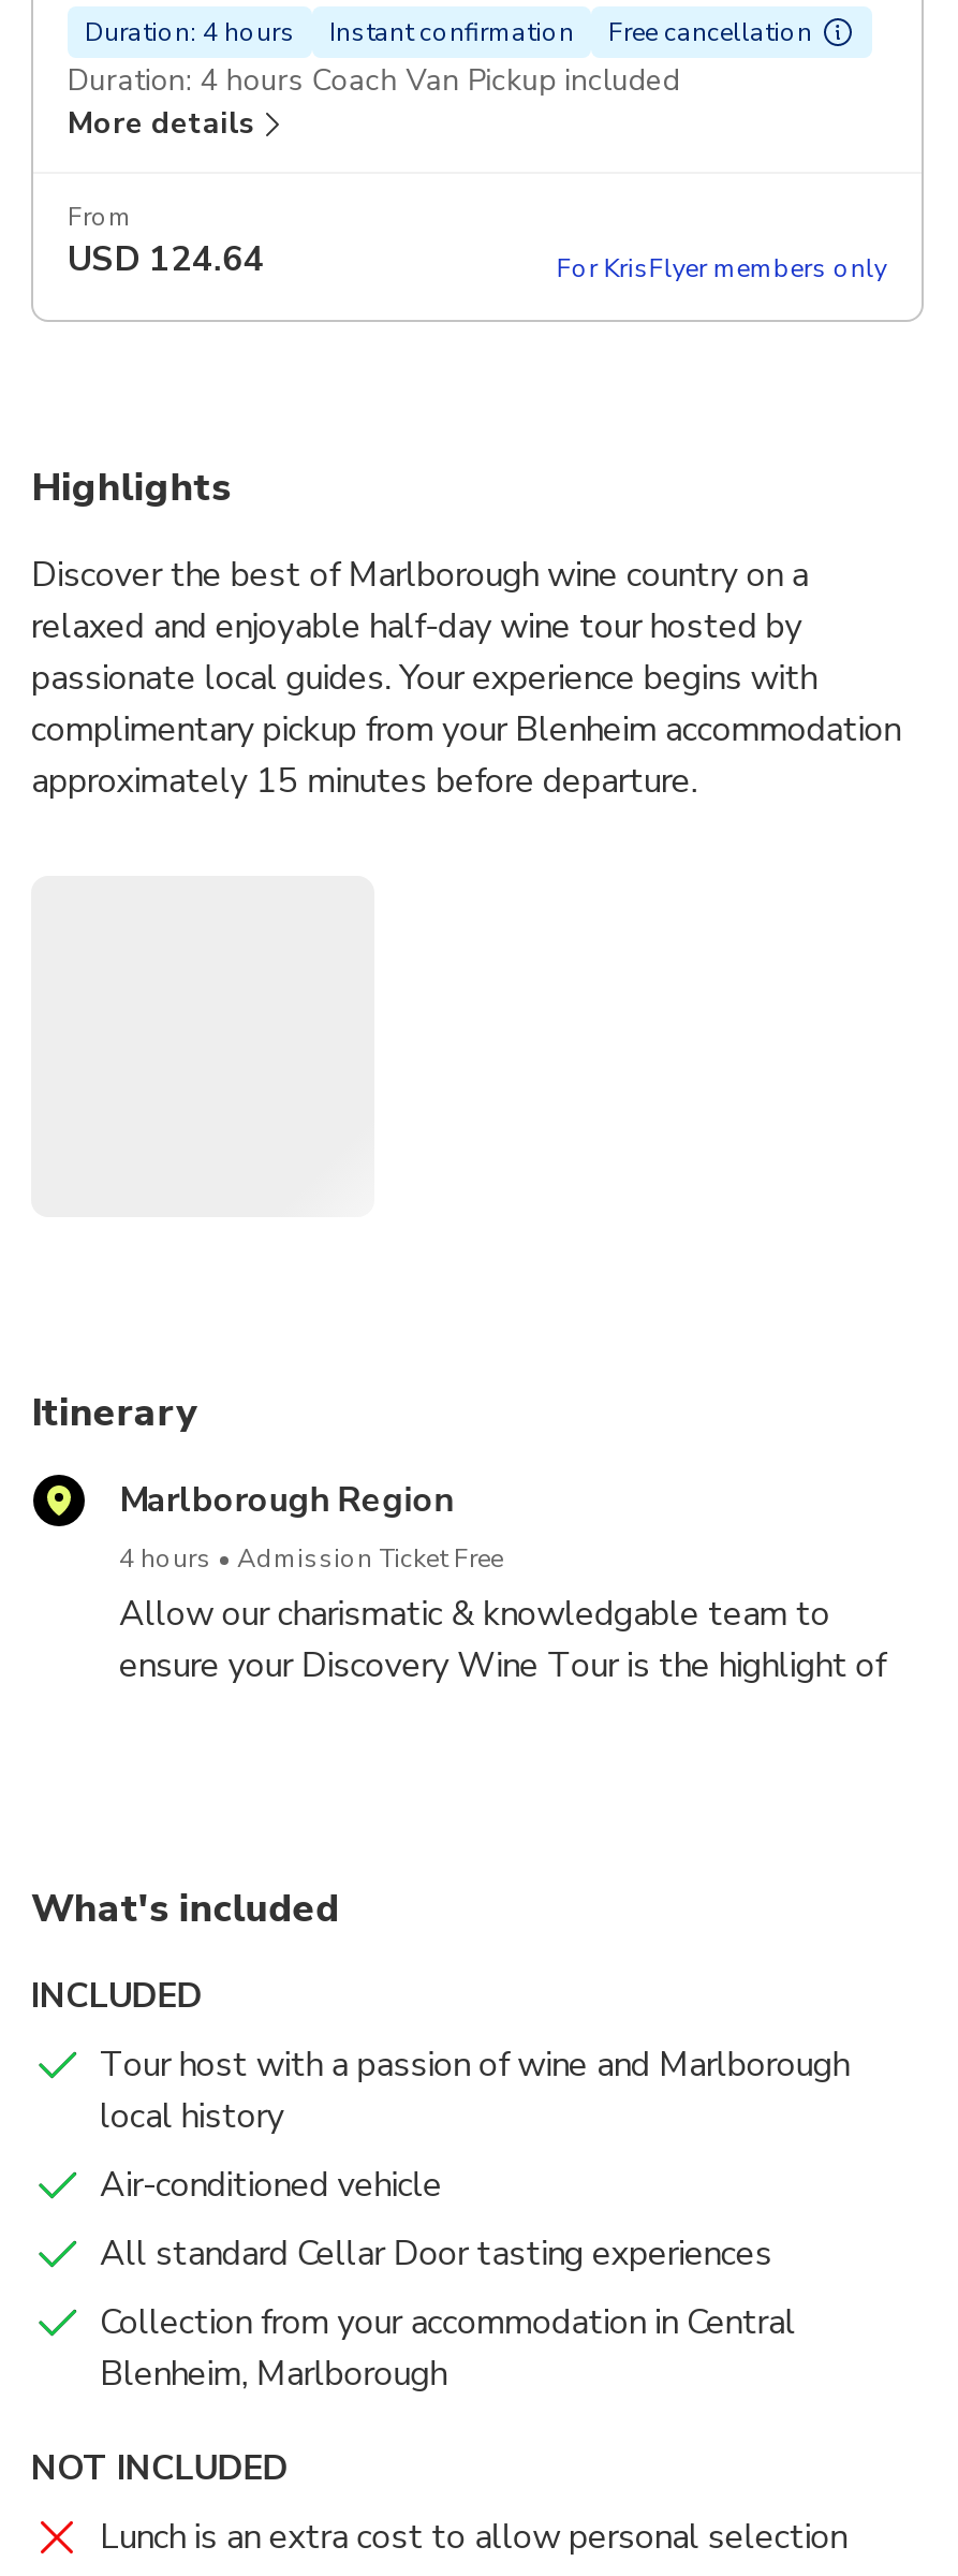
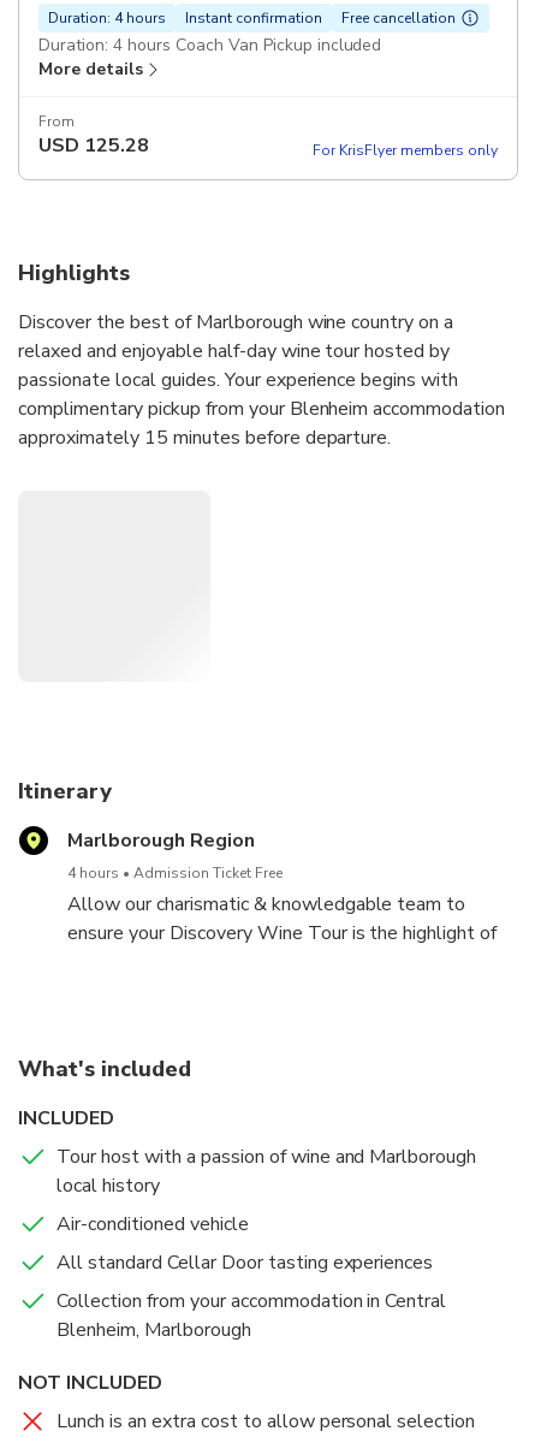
[68,235,265,283] USD 124.64 -> [38,132,149,158] USD 125.28

